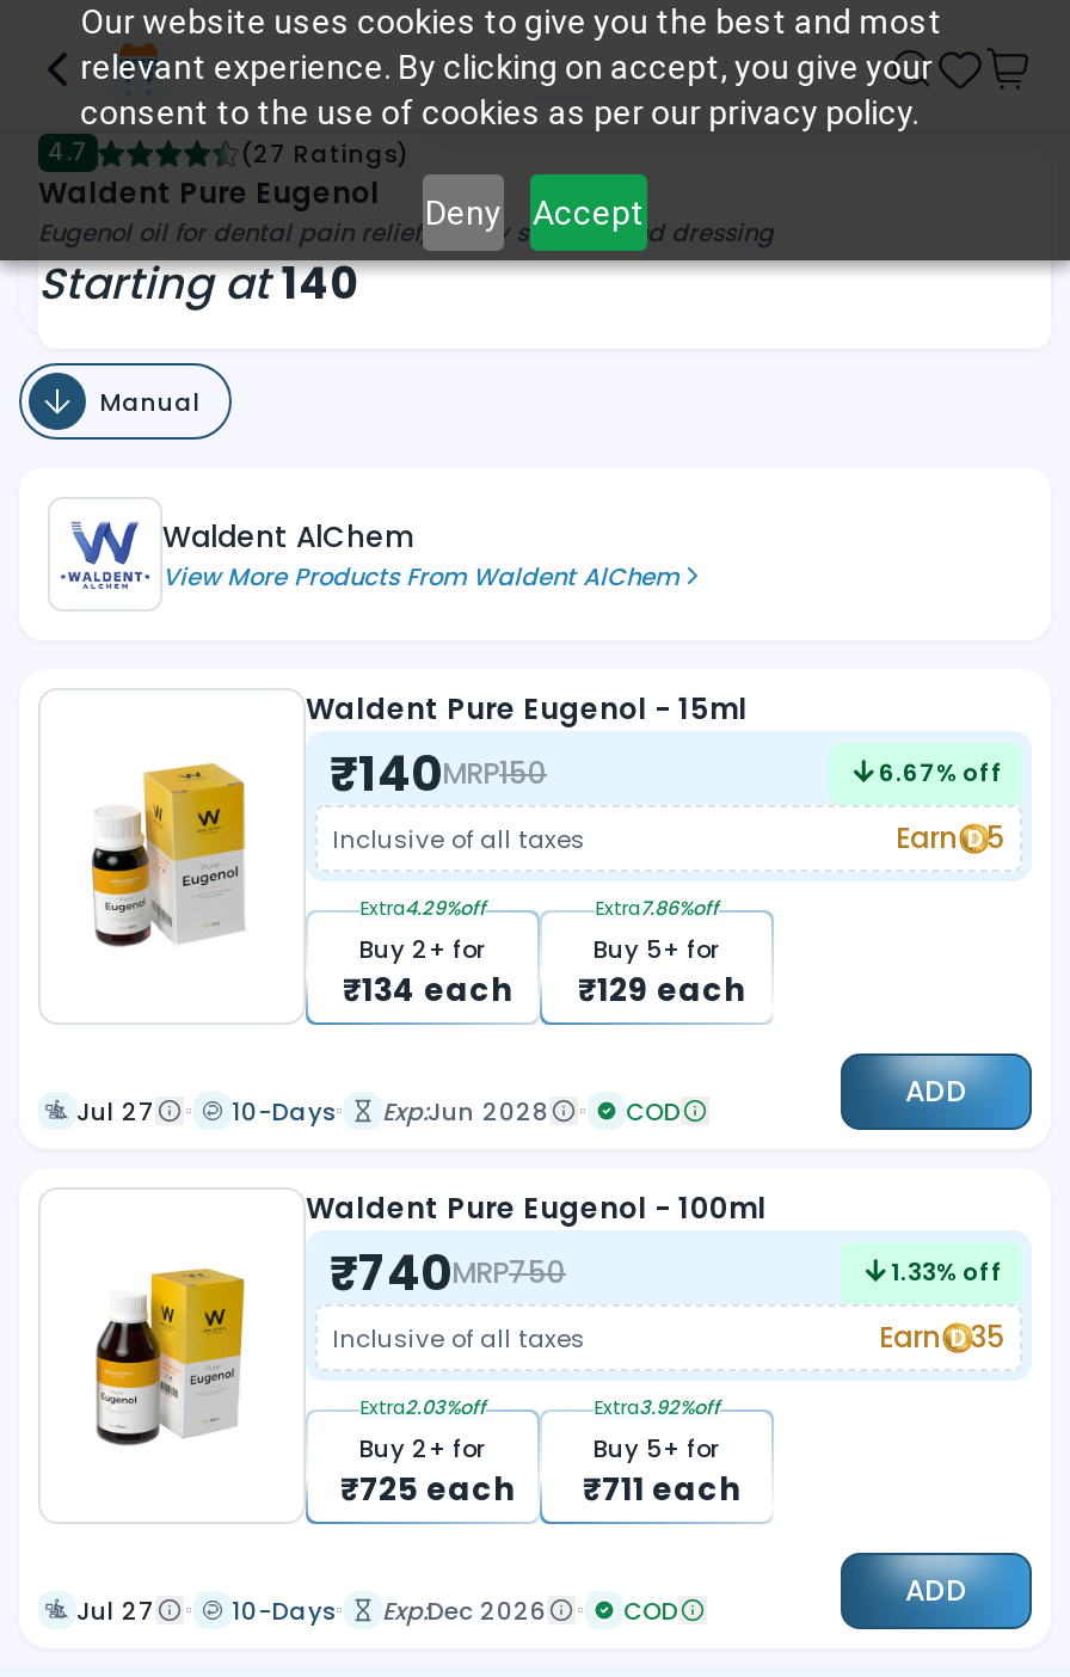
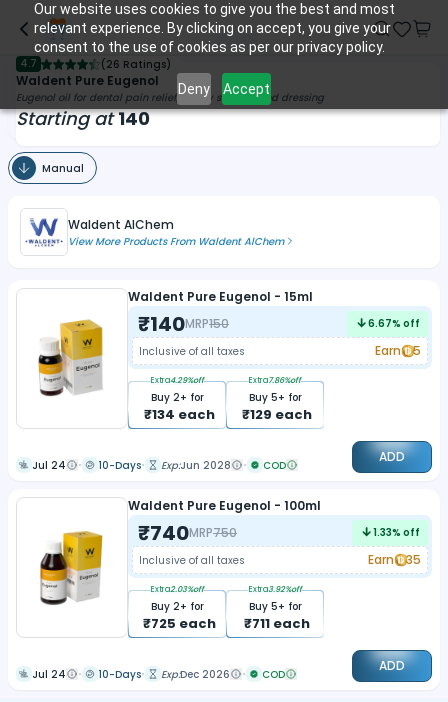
[241,135,408,171] (27 Ratings) -> [101,56,171,71] (26 Ratings)
[76,1093,155,1129] Jul 27 -> [32,457,66,472] Jul 24
[76,1592,155,1628] Jul 27 -> [32,666,66,681] Jul 24

